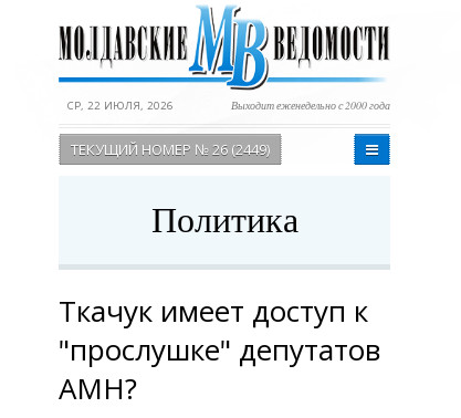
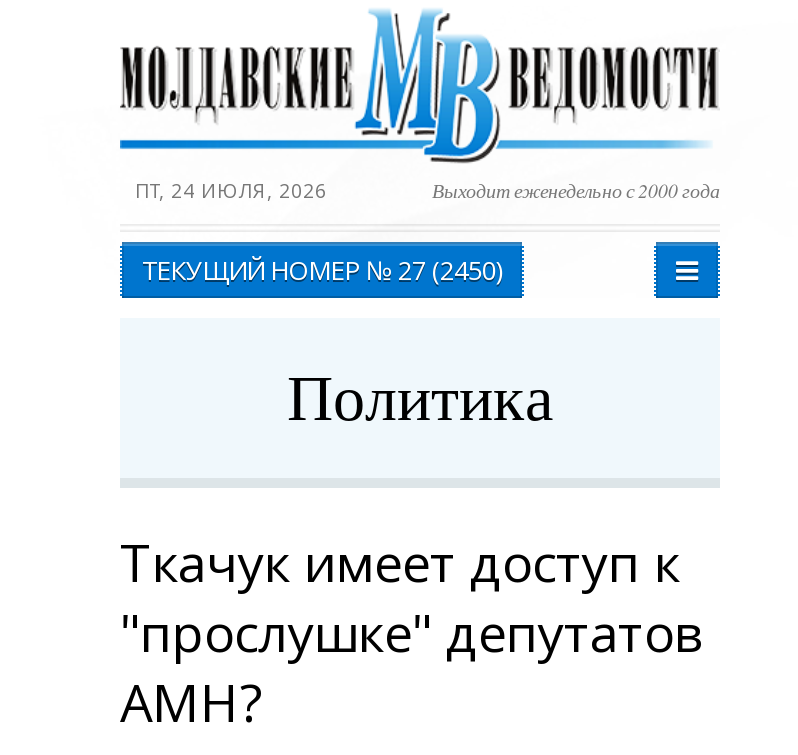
[67,98,173,113] СР, 22 ИЮЛЯ, 2026 -> [135,178,327,204] ПТ, 24 ИЮЛЯ, 2026
[71,139,270,159] ТЕКУЩИЙ НОМЕР № 26 (2449) -> [142,252,502,288] ТЕКУЩИЙ НОМЕР № 27 (2450)

